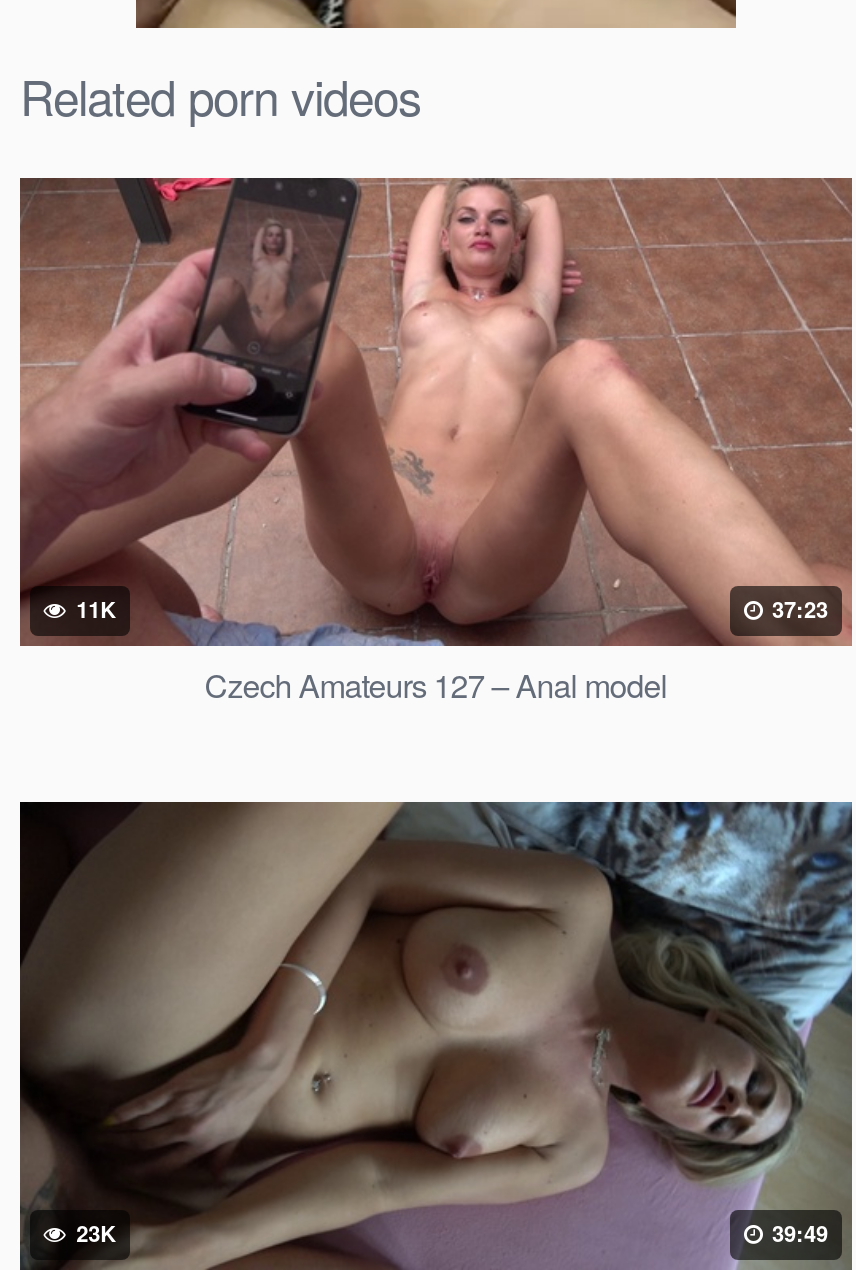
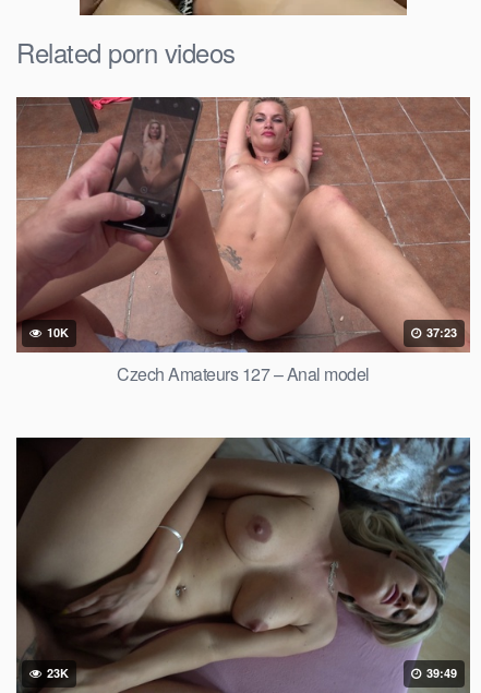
[70,593,116,623] 11K -> [44,324,69,340] 10K

